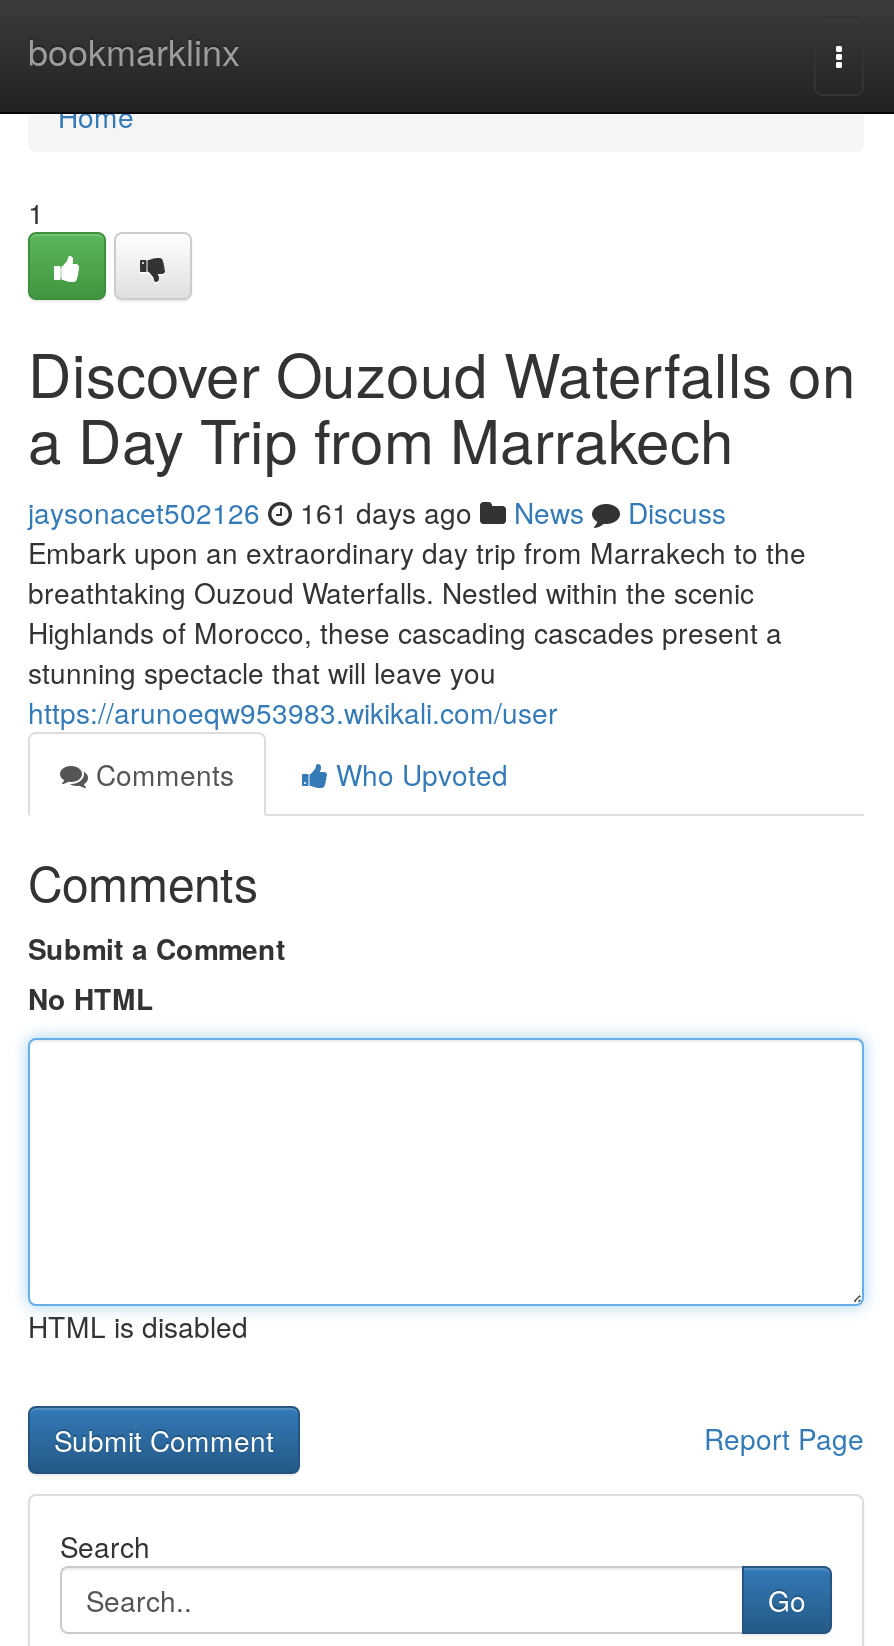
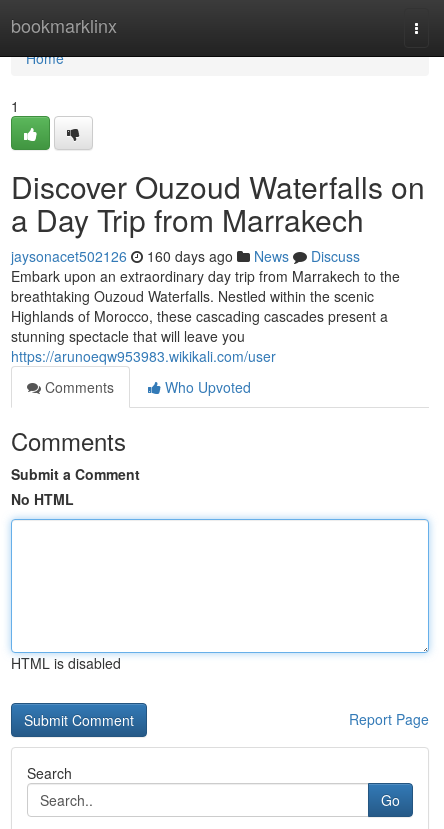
[28,492,726,532] jaysonacet502126 161 days ago News Discuss -> [11,246,360,266] jaysonacet502126 160 days ago News Discuss

